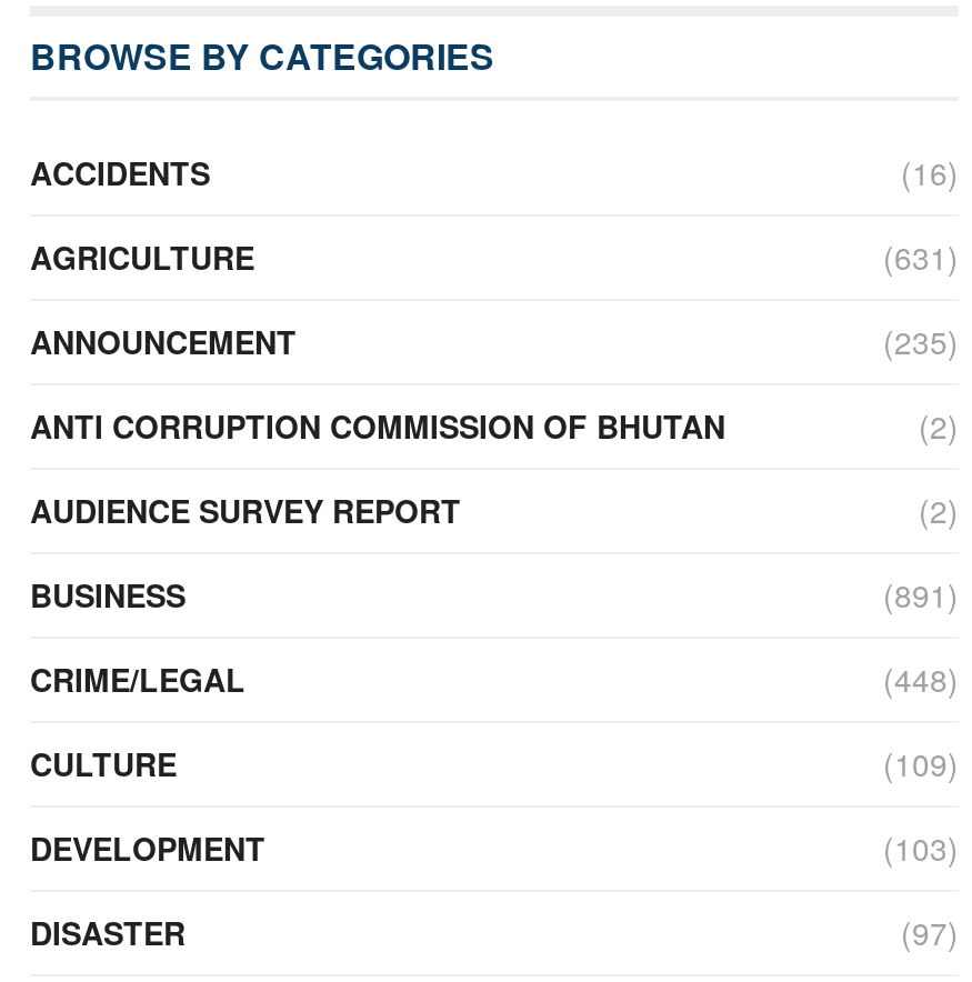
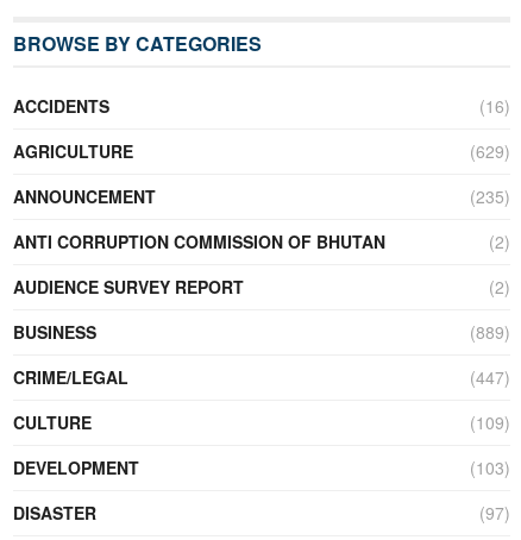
[883,235,959,279] (631) -> [470,139,510,163] (629)
[883,573,959,617] (891) -> [470,320,510,344] (889)
[883,657,959,702] (448) -> [470,365,510,389] (447)

